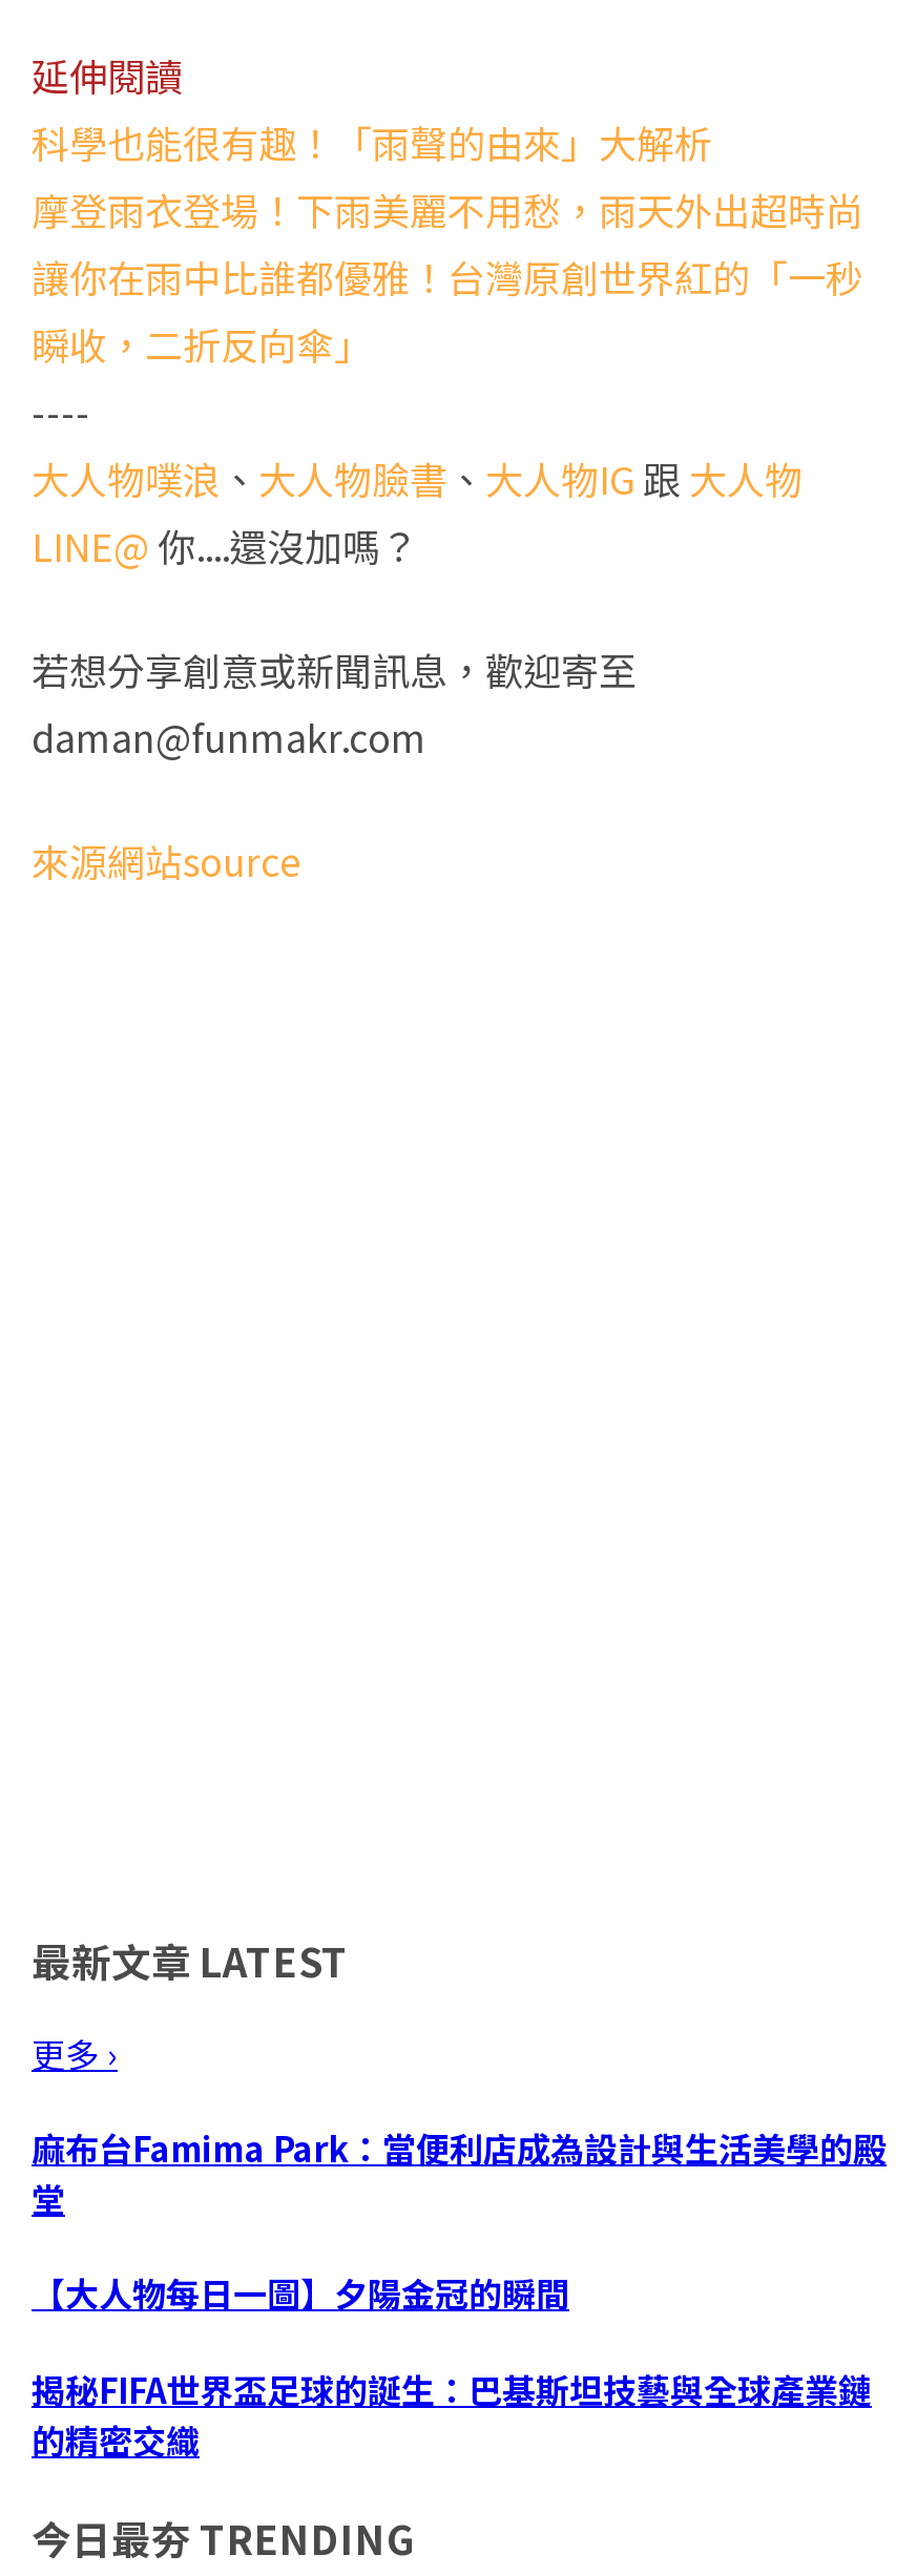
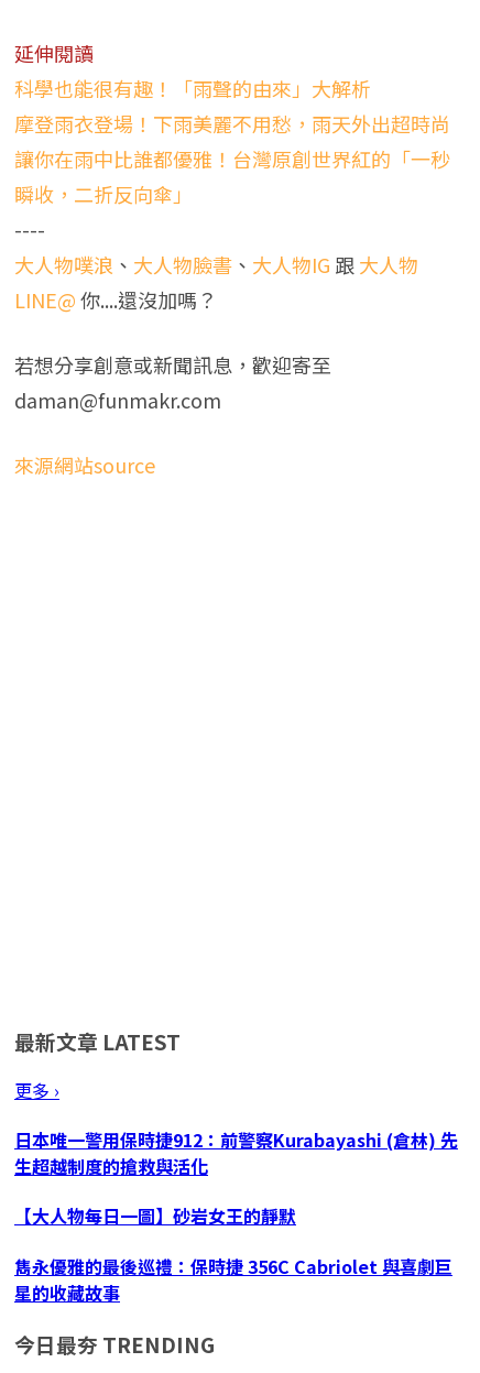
[32,2123,887,2223] 麻布台Famima Park：當便利店成為設計與生活美學的殿 | 堂 -> [14,1126,458,1179] 日本唯一警用保時捷912：前警察Kurabayashi (倉林) 先 | 生超越制度的搶救與活化
[32,2268,569,2318] 【大人物每日一圖】夕陽金冠的瞬間 -> [14,1203,296,1229] 【大人物每日一圖】砂岩女王的靜默
[32,2363,872,2464] 揭秘FIFA世界盃足球的誕生：巴基斯坦技藝與全球產業鏈 | 的精密交織 -> [14,1253,452,1305] 雋永優雅的最後巡禮：保時捷 356C Cabriolet 與喜劇巨 | 星的收藏故事

